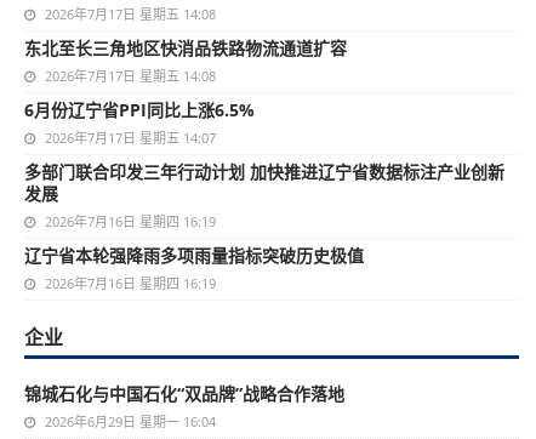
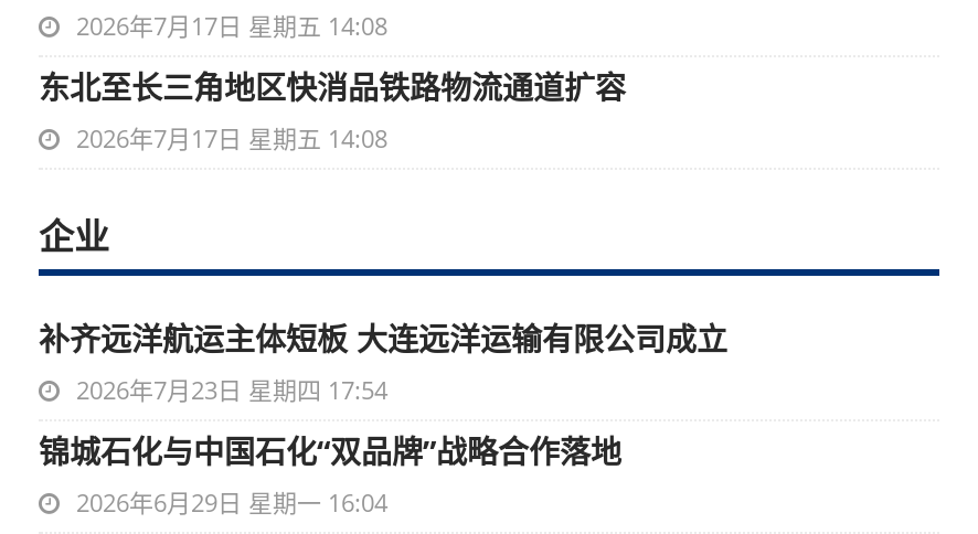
[24,98,504,292] 6月份辽宁省PPI同比上涨6.5% | 2026年7月17日 星期五 14:07 | 多部门联合印发三年行动计划 加快推进辽宁省数据标注产业创新 | 发展 | 2026年7月16日 星期四 16:19 | 辽宁省本轮强降雨多项雨量指标突破历史极值 | 2026年7月16日 星期四 16:19 -> none
moved [24,324,63,350] -> [39,212,109,260]: 企业
none -> [39,318,727,406] 补齐远洋航运主体短板 大连远洋运输有限公司成立 | 2026年7月23日 星期四 17:54

